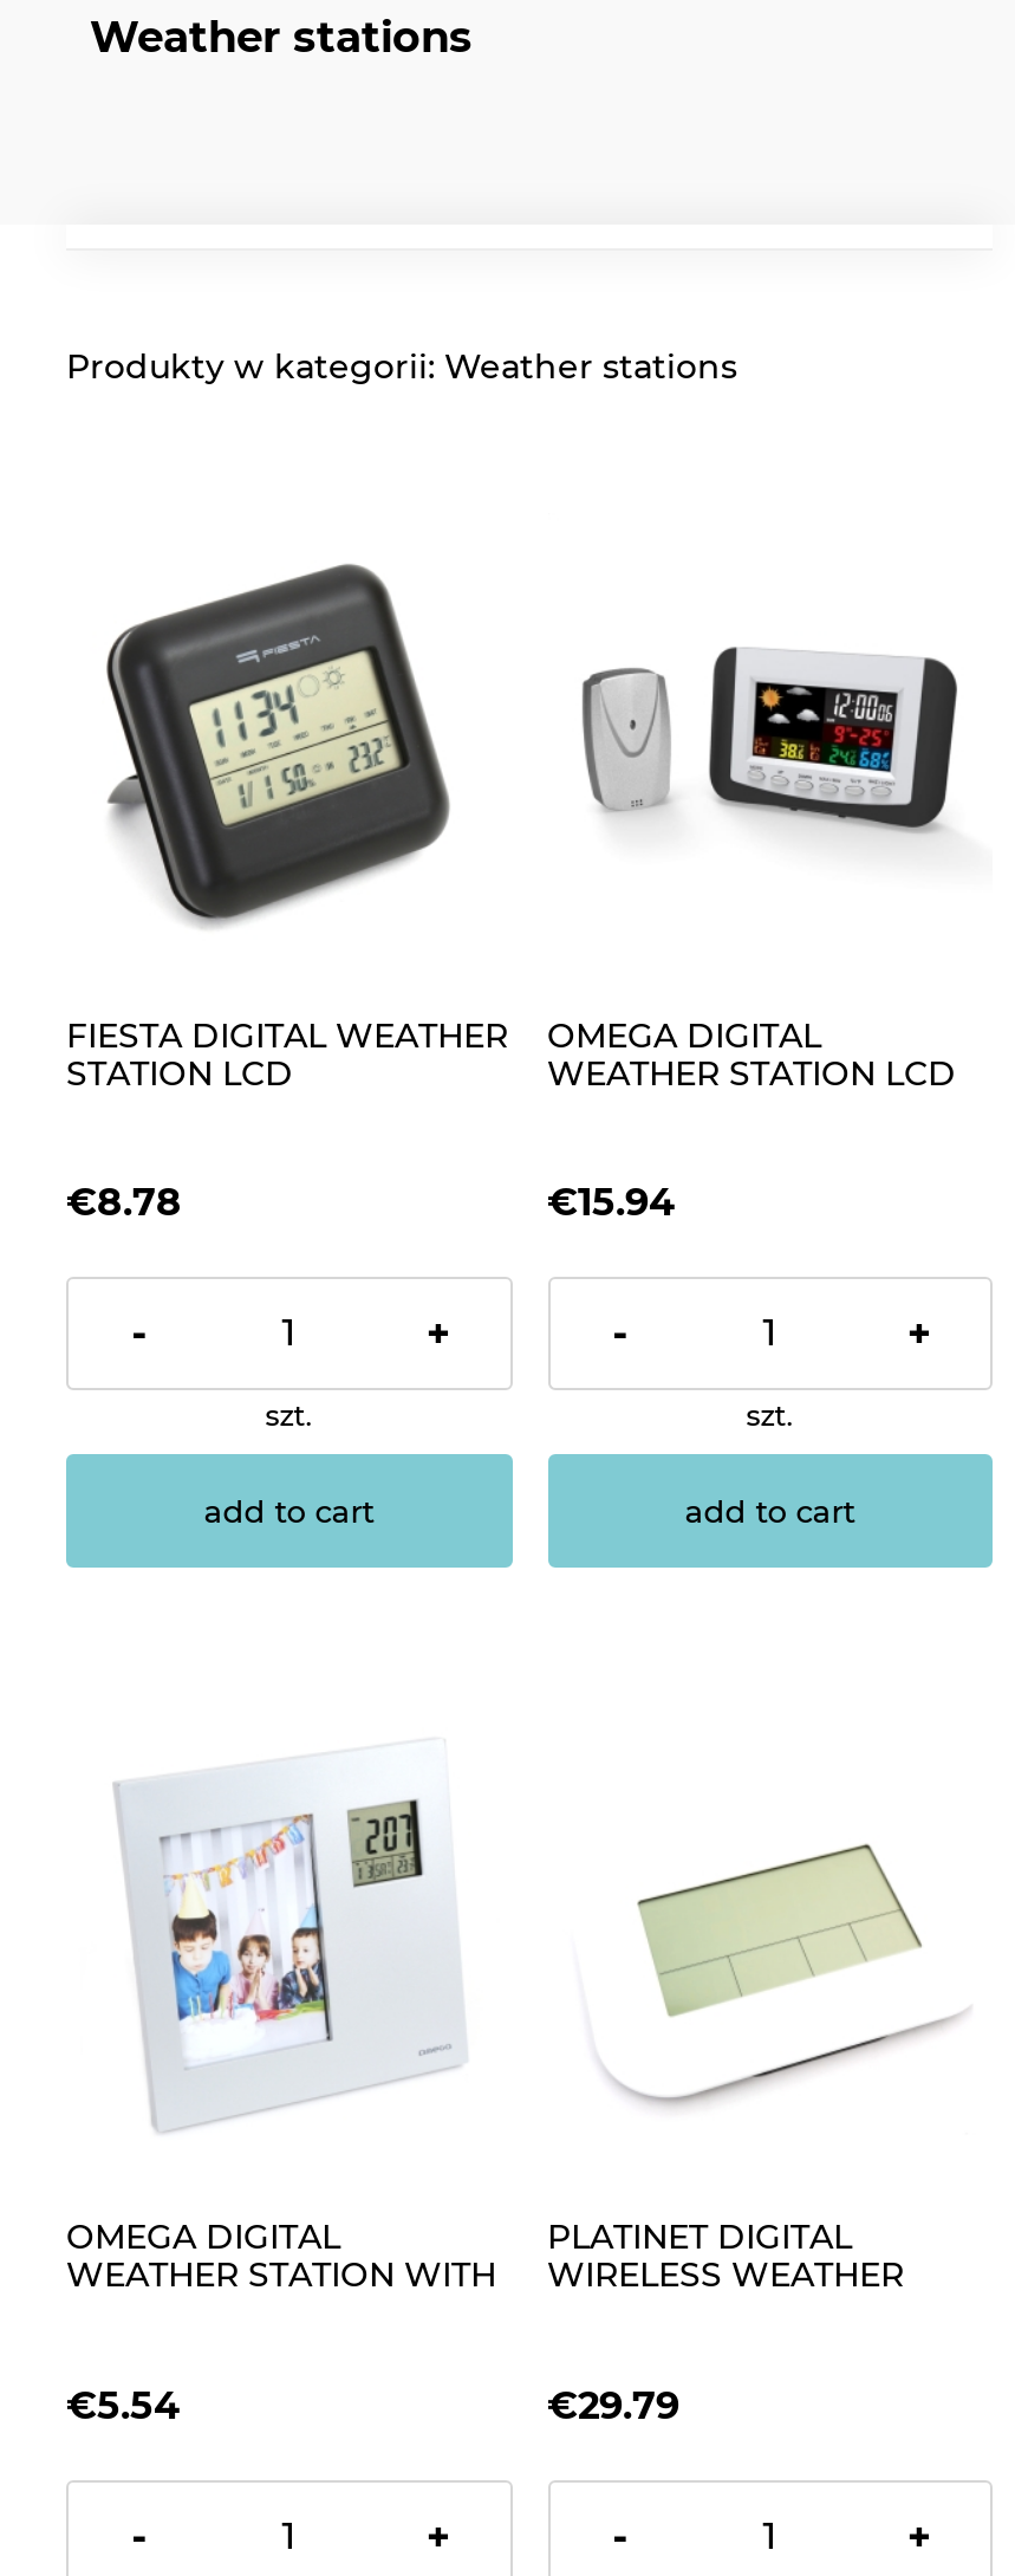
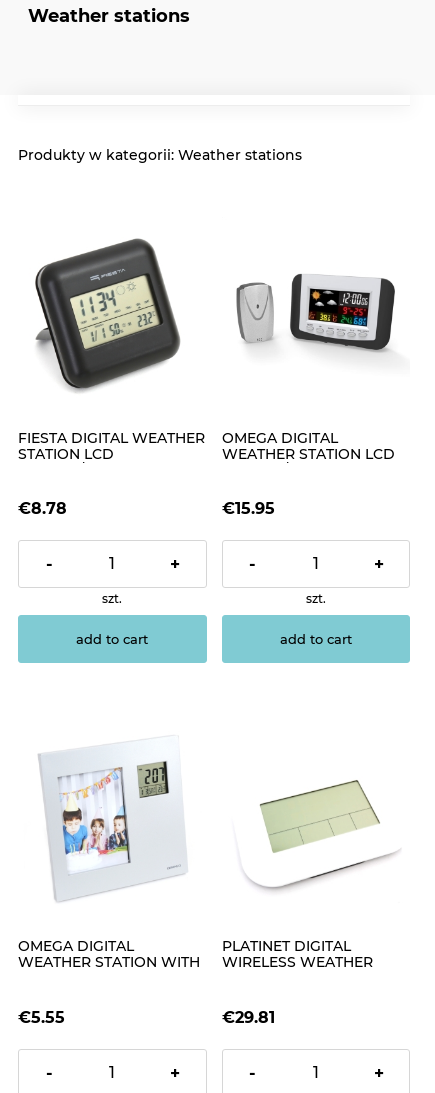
[547,1181,675,1226] €15.94 -> [221,499,274,518] €15.95
[66,2383,180,2428] €5.54 -> [18,1008,65,1027] €5.55
[547,2383,679,2428] €29.79 -> [221,1008,274,1027] €29.81

